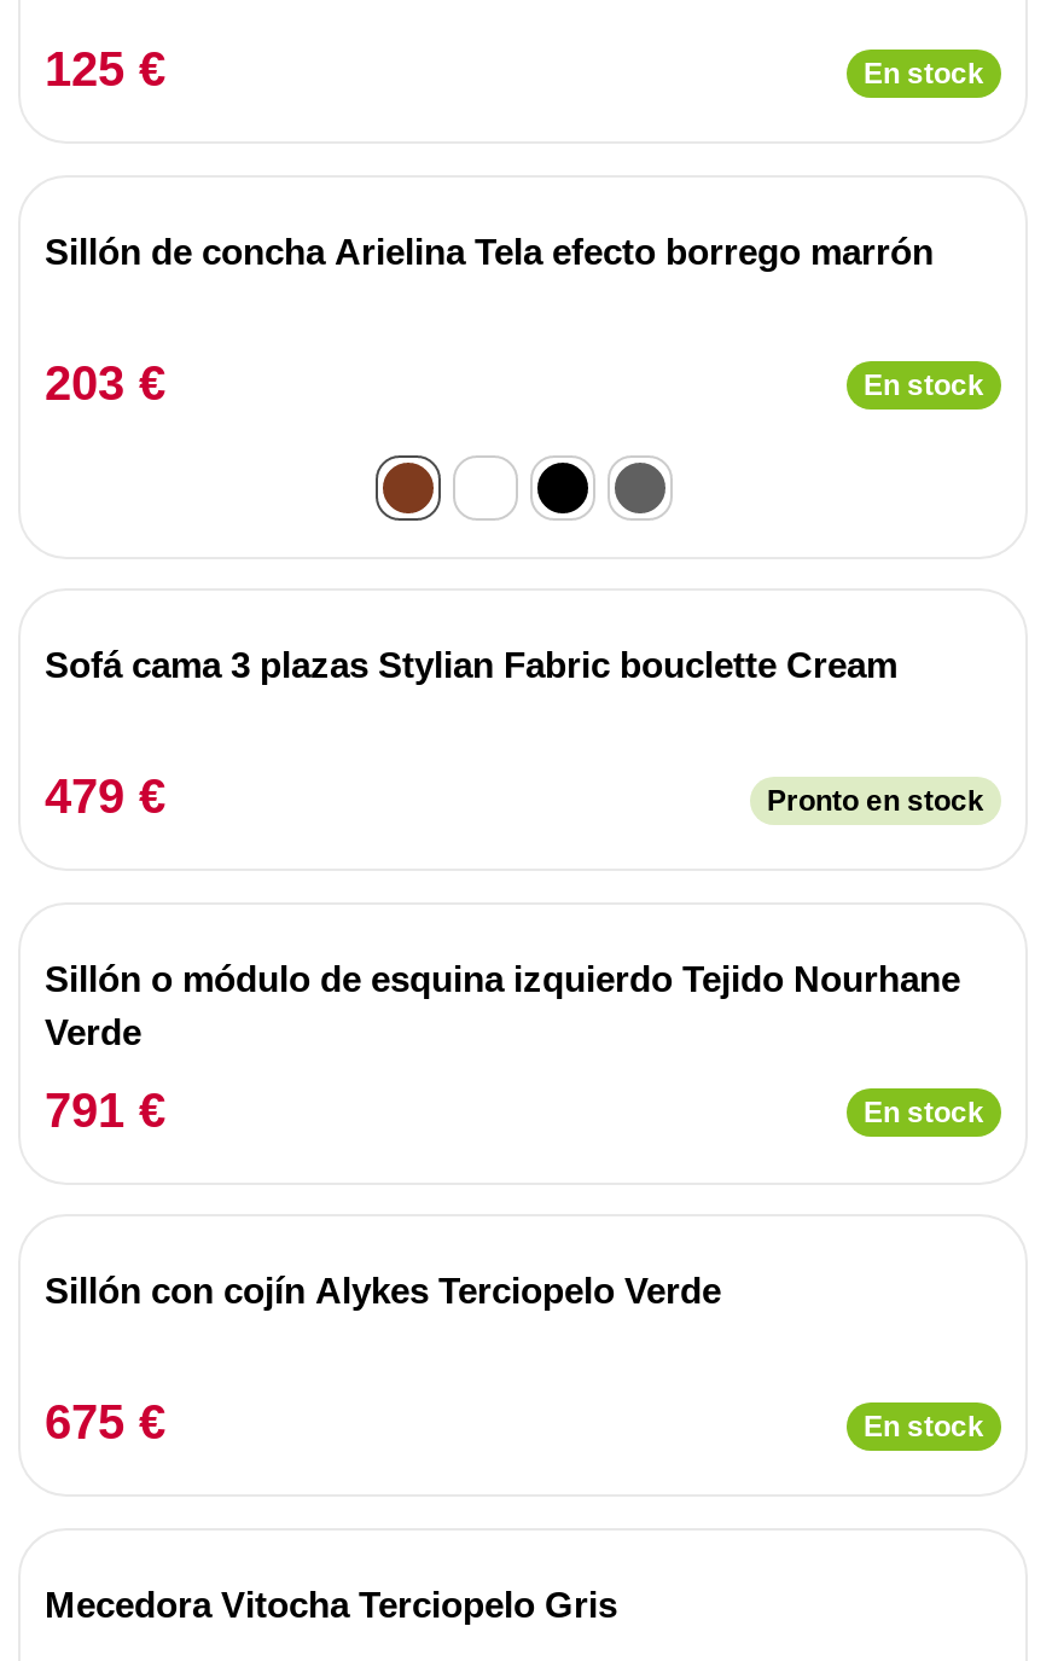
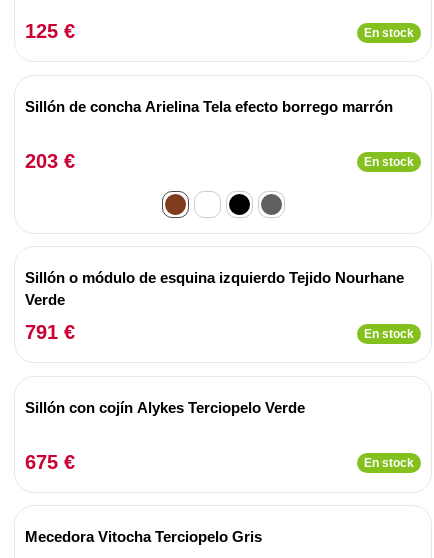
[45,644,984,823] Sofá cama 3 plazas Stylian Fabric bouclette Cream | 479 € | Pronto en stock -> none

